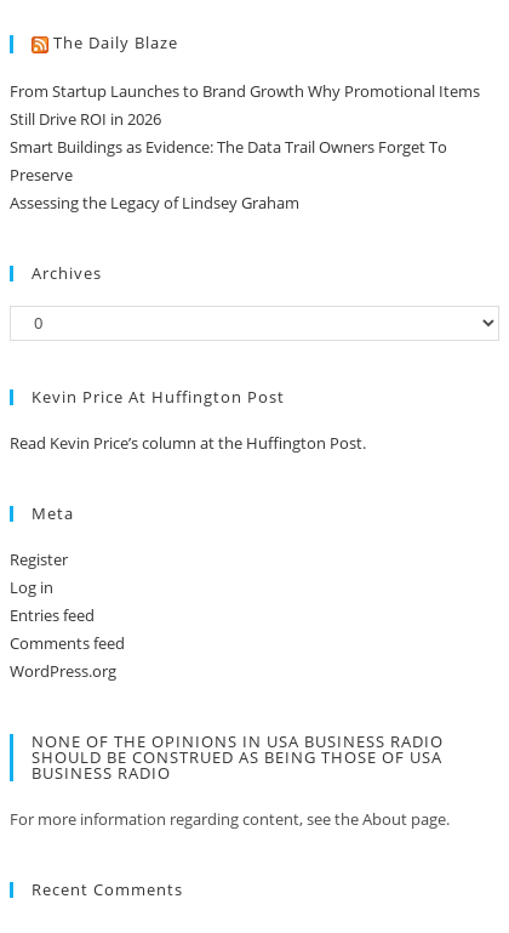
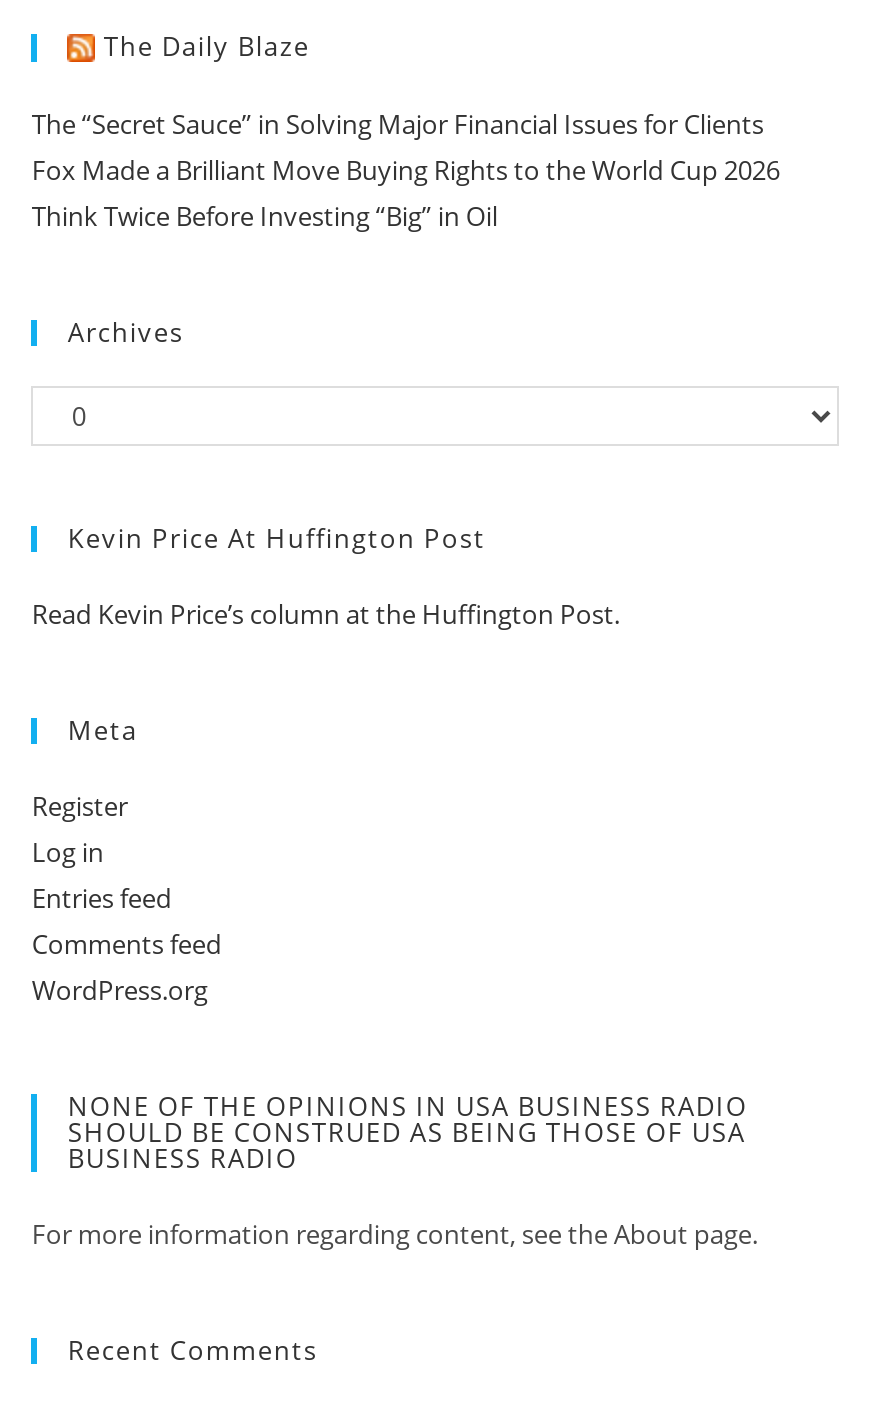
[10,80,480,213] From Startup Launches to Brand Growth Why Promotional Items | Still Drive ROI in 2026 | Smart Buildings as Evidence: The Data Trail Owners Forget To | Preserve | Assessing the Legacy of Lindsey Graham -> [32,106,780,234] The “Secret Sauce” in Solving Major Financial Issues for Clients | Fox Made a Brilliant Move Buying Rights to the World Cup 2026 | Think Twice Before Investing “Big” in Oil

